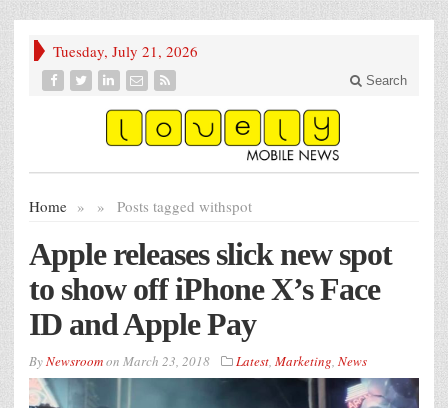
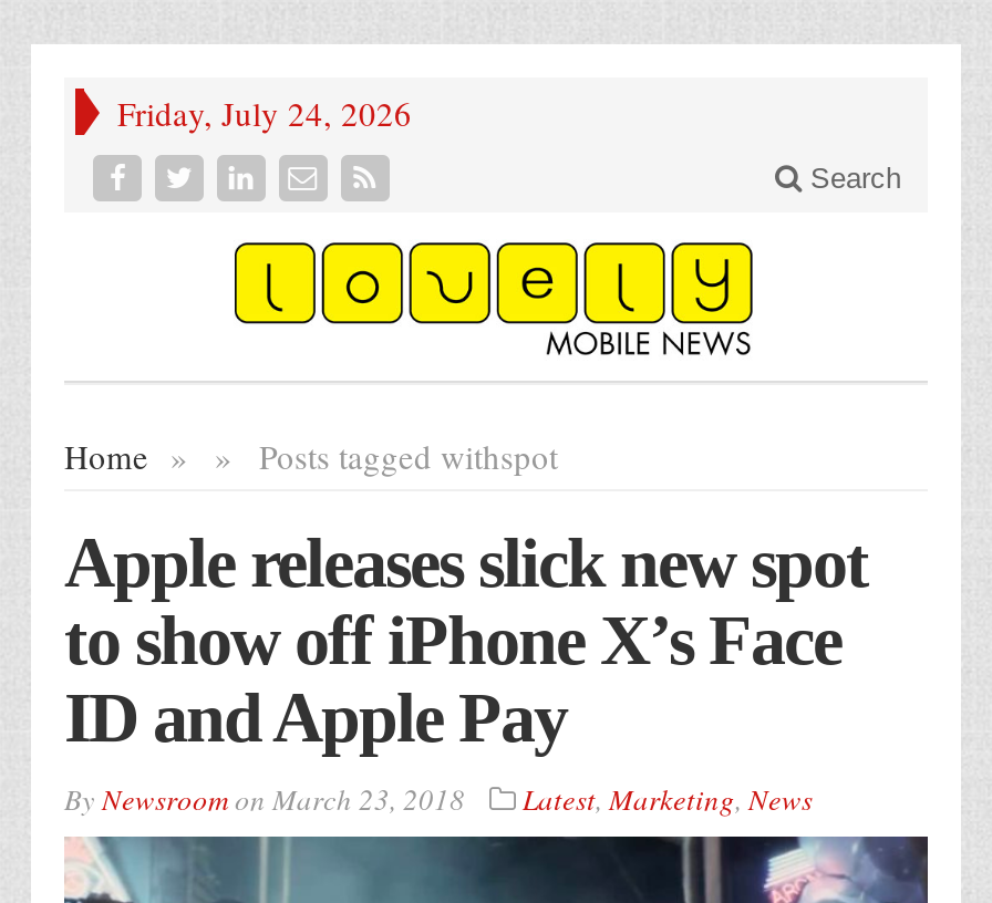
[53,41,198,61] Tuesday, July 21, 2026 -> [117,91,412,135] Friday, July 24, 2026

